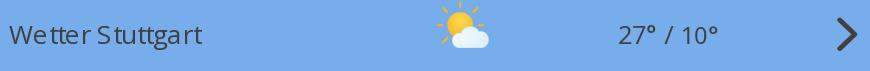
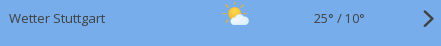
[618,15,720,51] 27° / 10° -> [314,9,365,27] 25° / 10°

